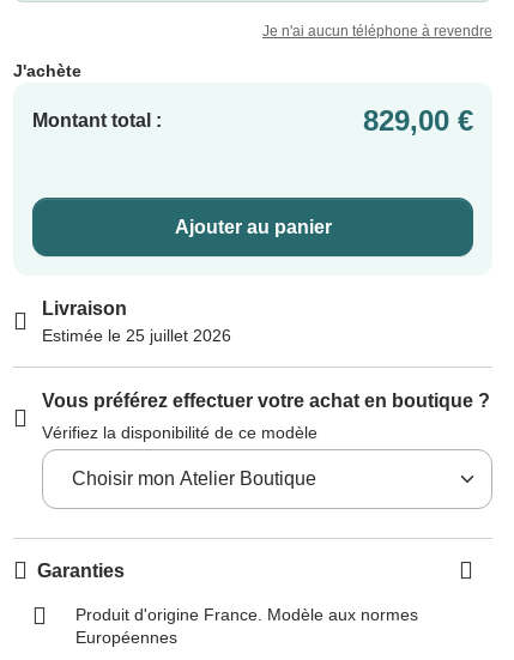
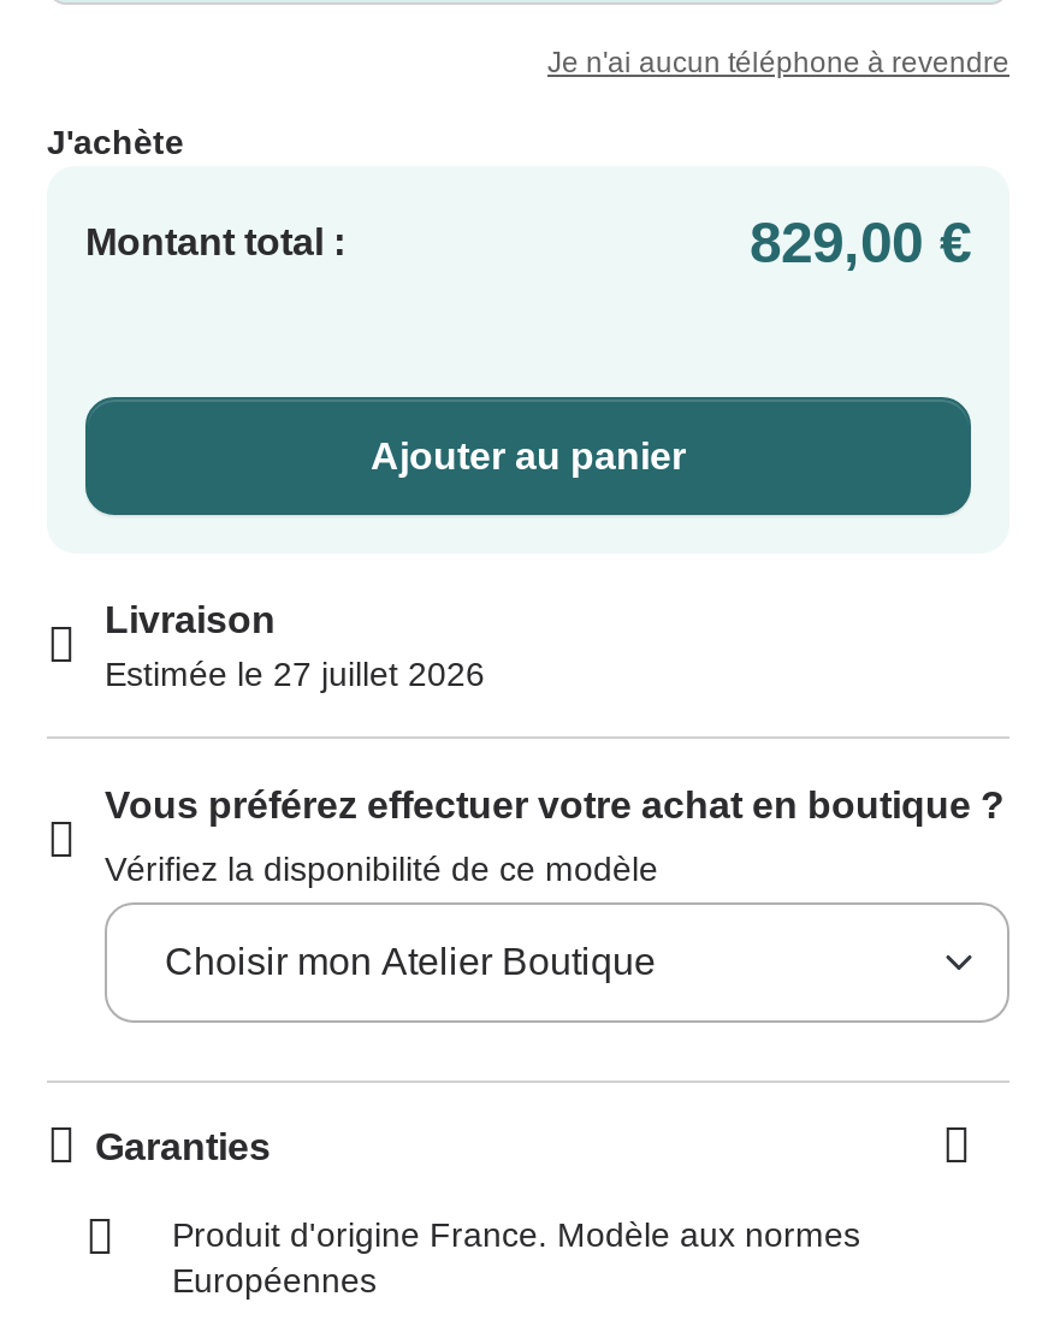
[42,326,231,345] Estimée le 25 juillet 2026 -> [105,654,485,693] Estimée le 27 juillet 2026

